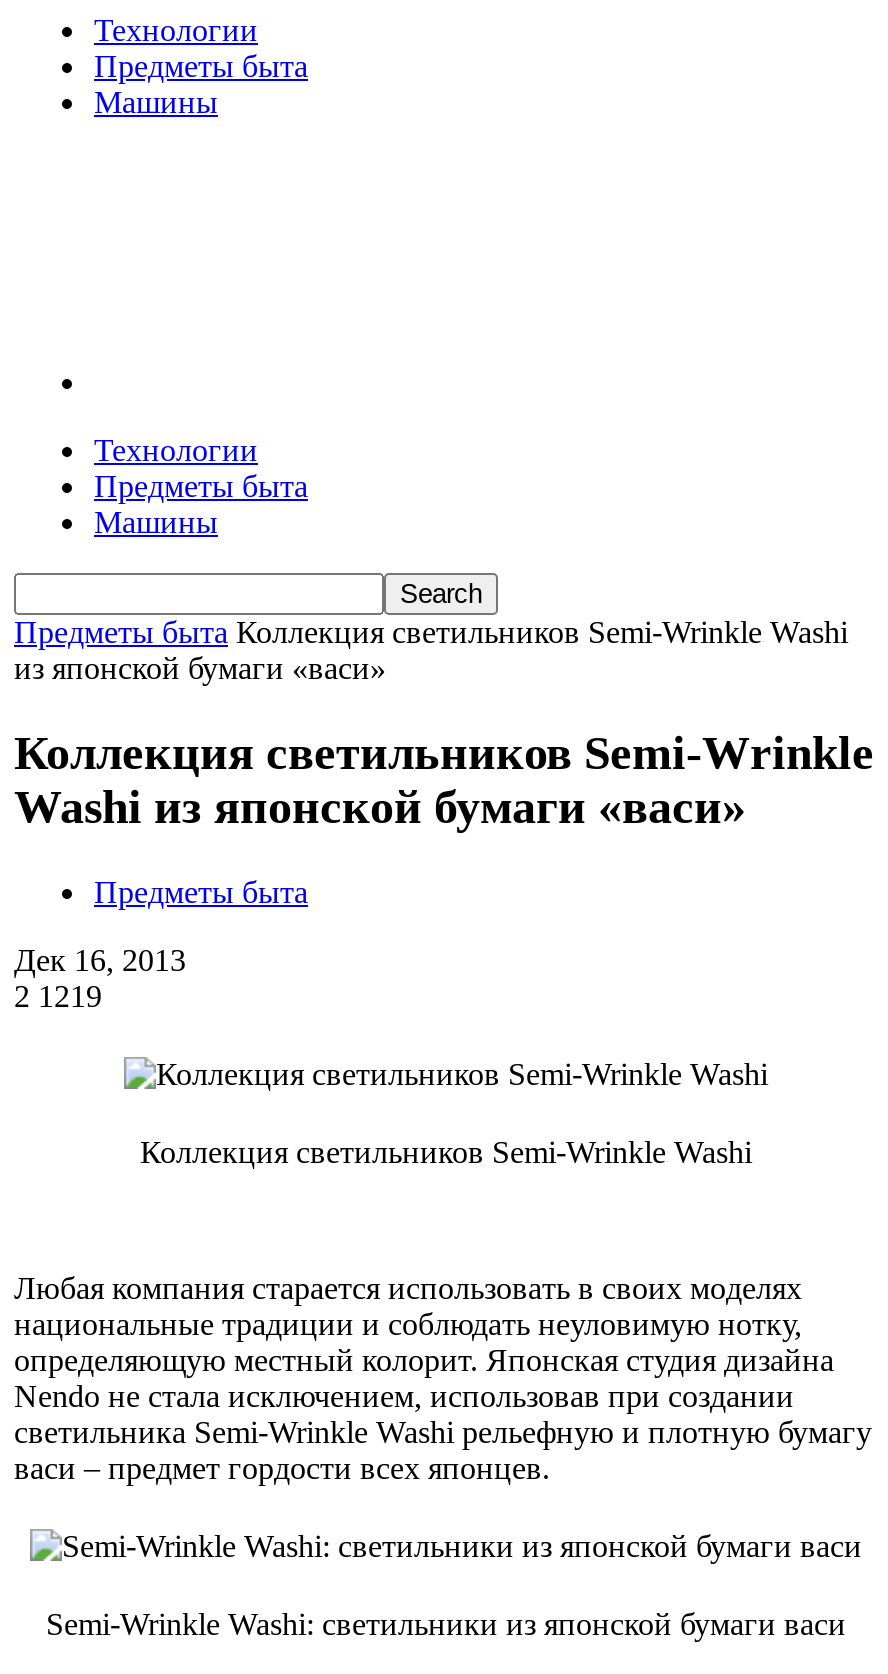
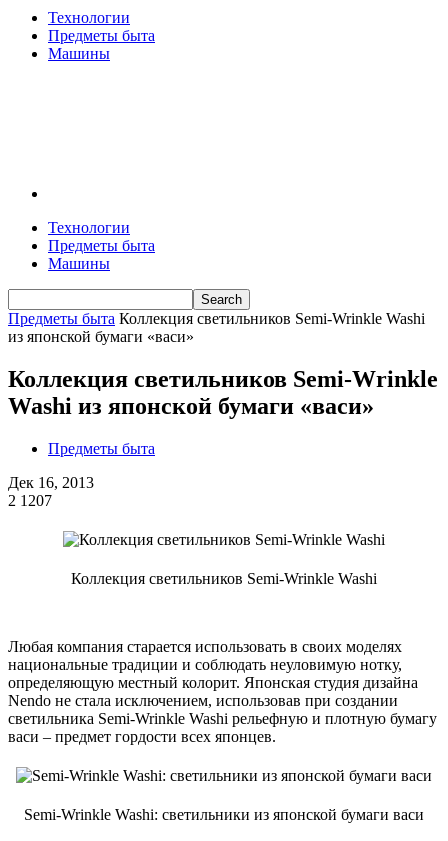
[14,979,102,1013] 2 1219 -> [8,492,52,509] 2 1207

